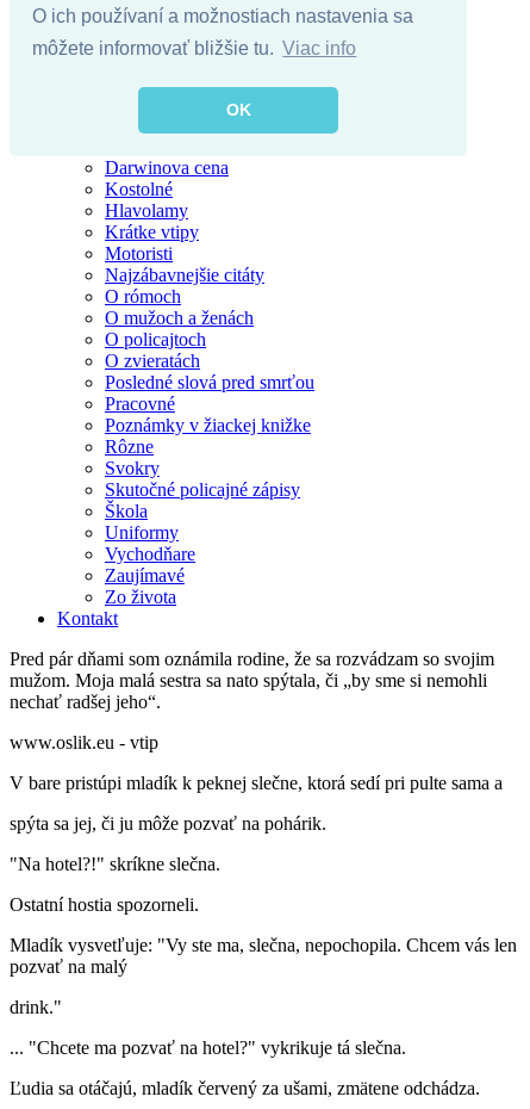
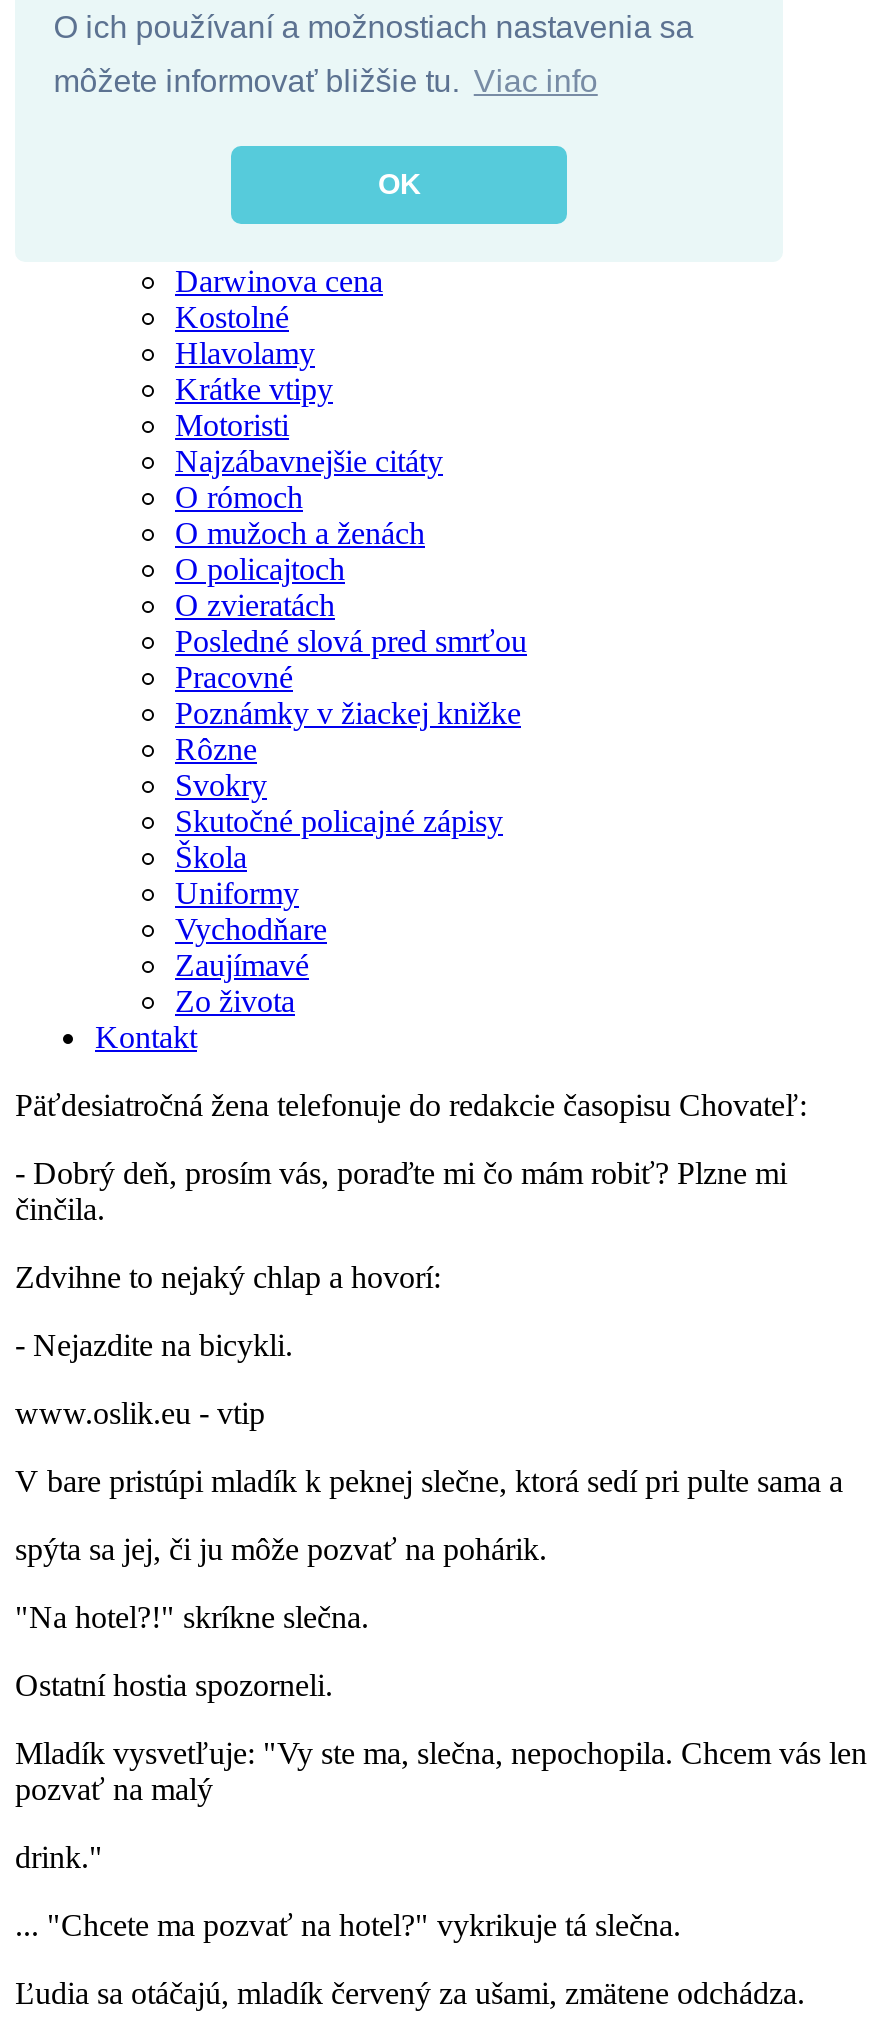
[10,649,494,712] Pred pár dňami som oznámila rodine, že sa rozvádzam so svojim | mužom. Moja malá sestra sa nato spýtala, či „by sme si nemohli | nechať radšej jeho“. -> [15,1088,807,1362] Päťdesiatročná žena telefonuje do redakcie časopisu Chovateľ: | - Dobrý deň, prosím vás, poraďte mi čo mám robiť? Plzne mi | činčila. | Zdvihne to nejaký chlap a hovorí: | - Nejazdite na bicykli.

